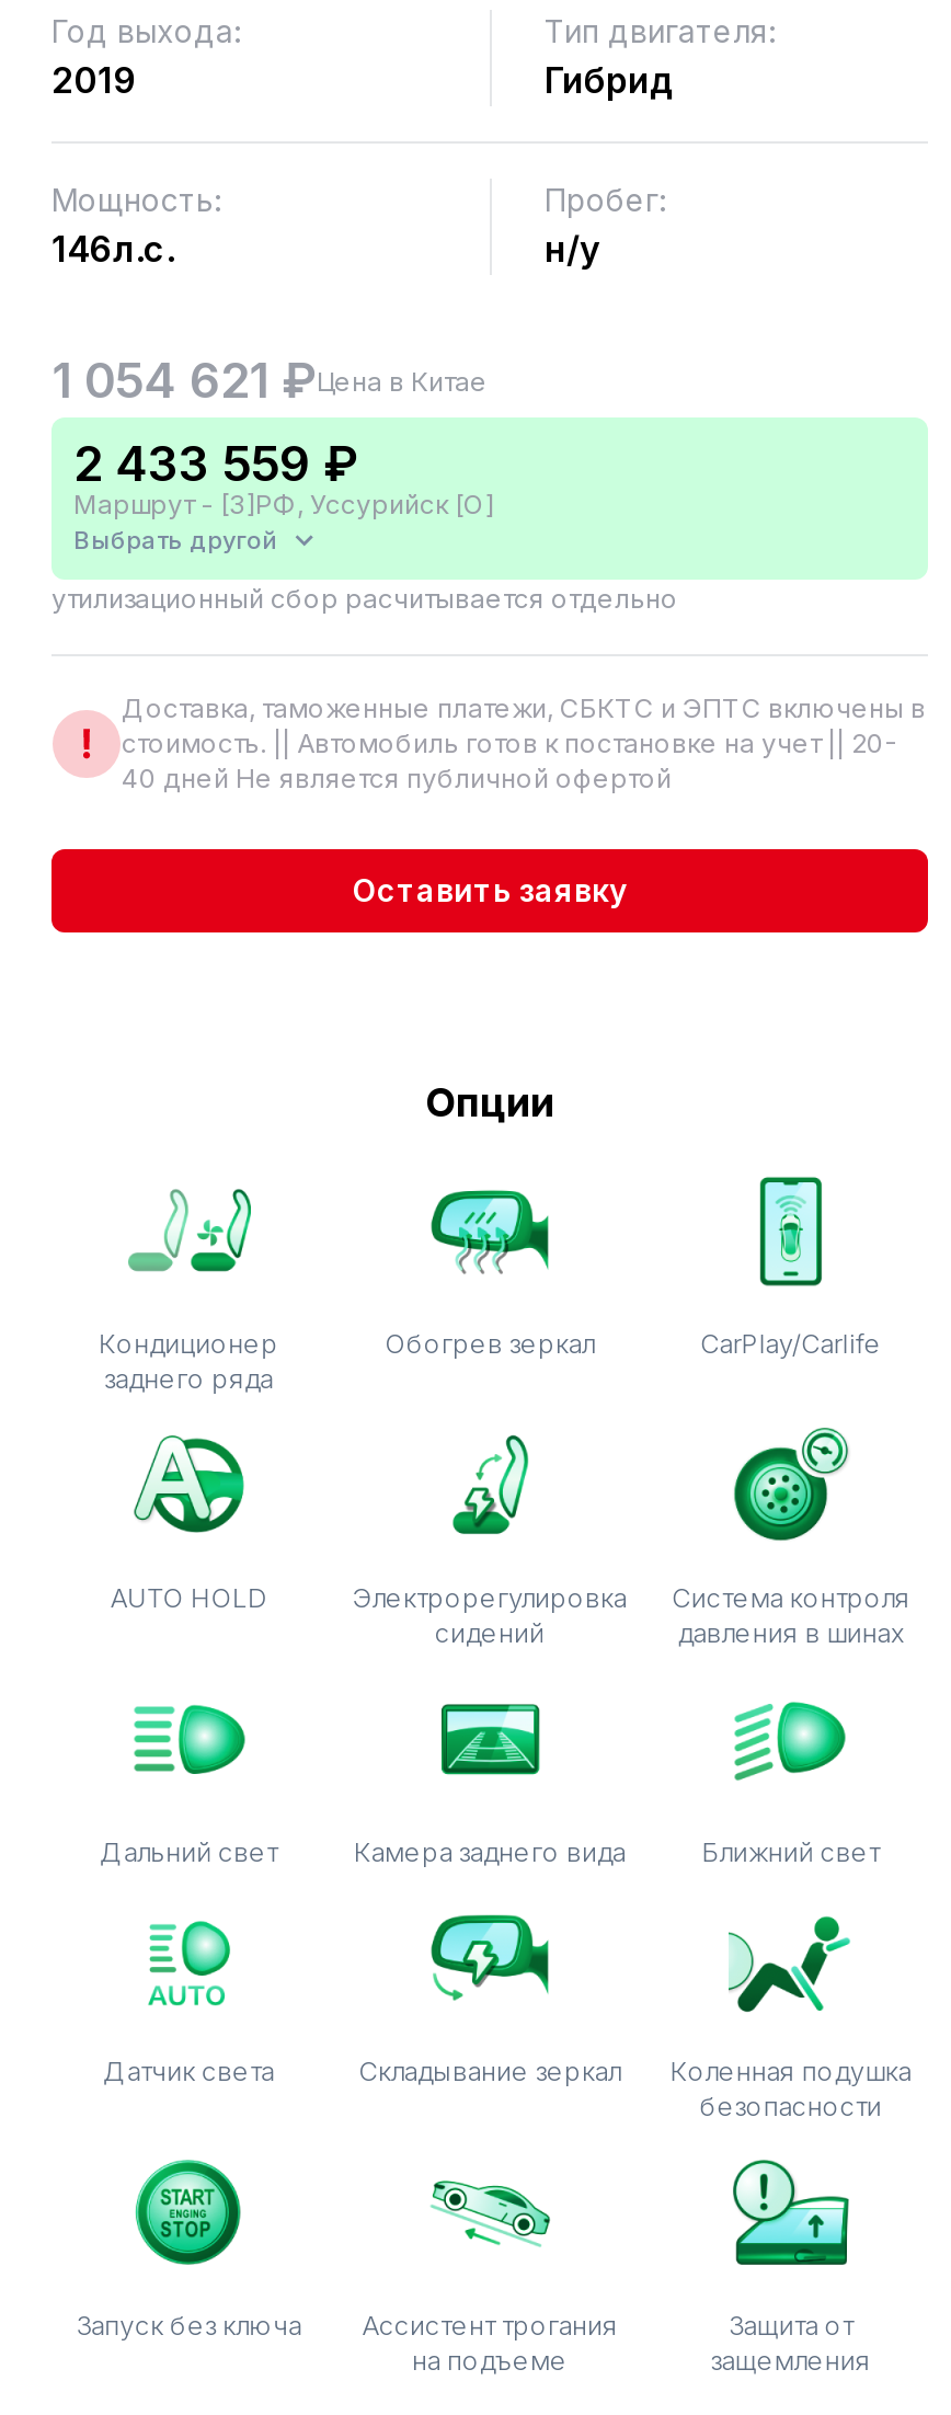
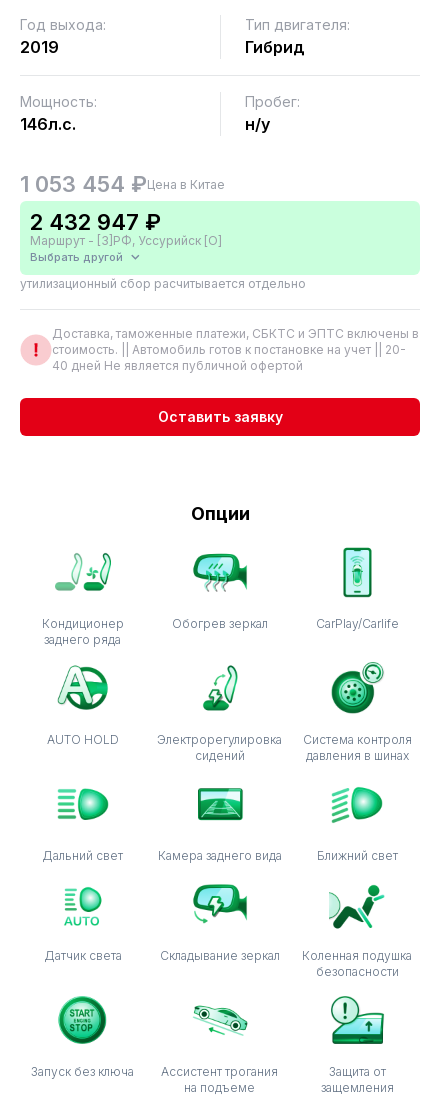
[51,352,488,409] 1 054 621 ₽Цена в Китае -> [20,171,225,197] 1 053 454 ₽Цена в Китае
[73,435,358,492] 2 433 559 ₽ -> [30,209,161,235] 2 432 947 ₽

